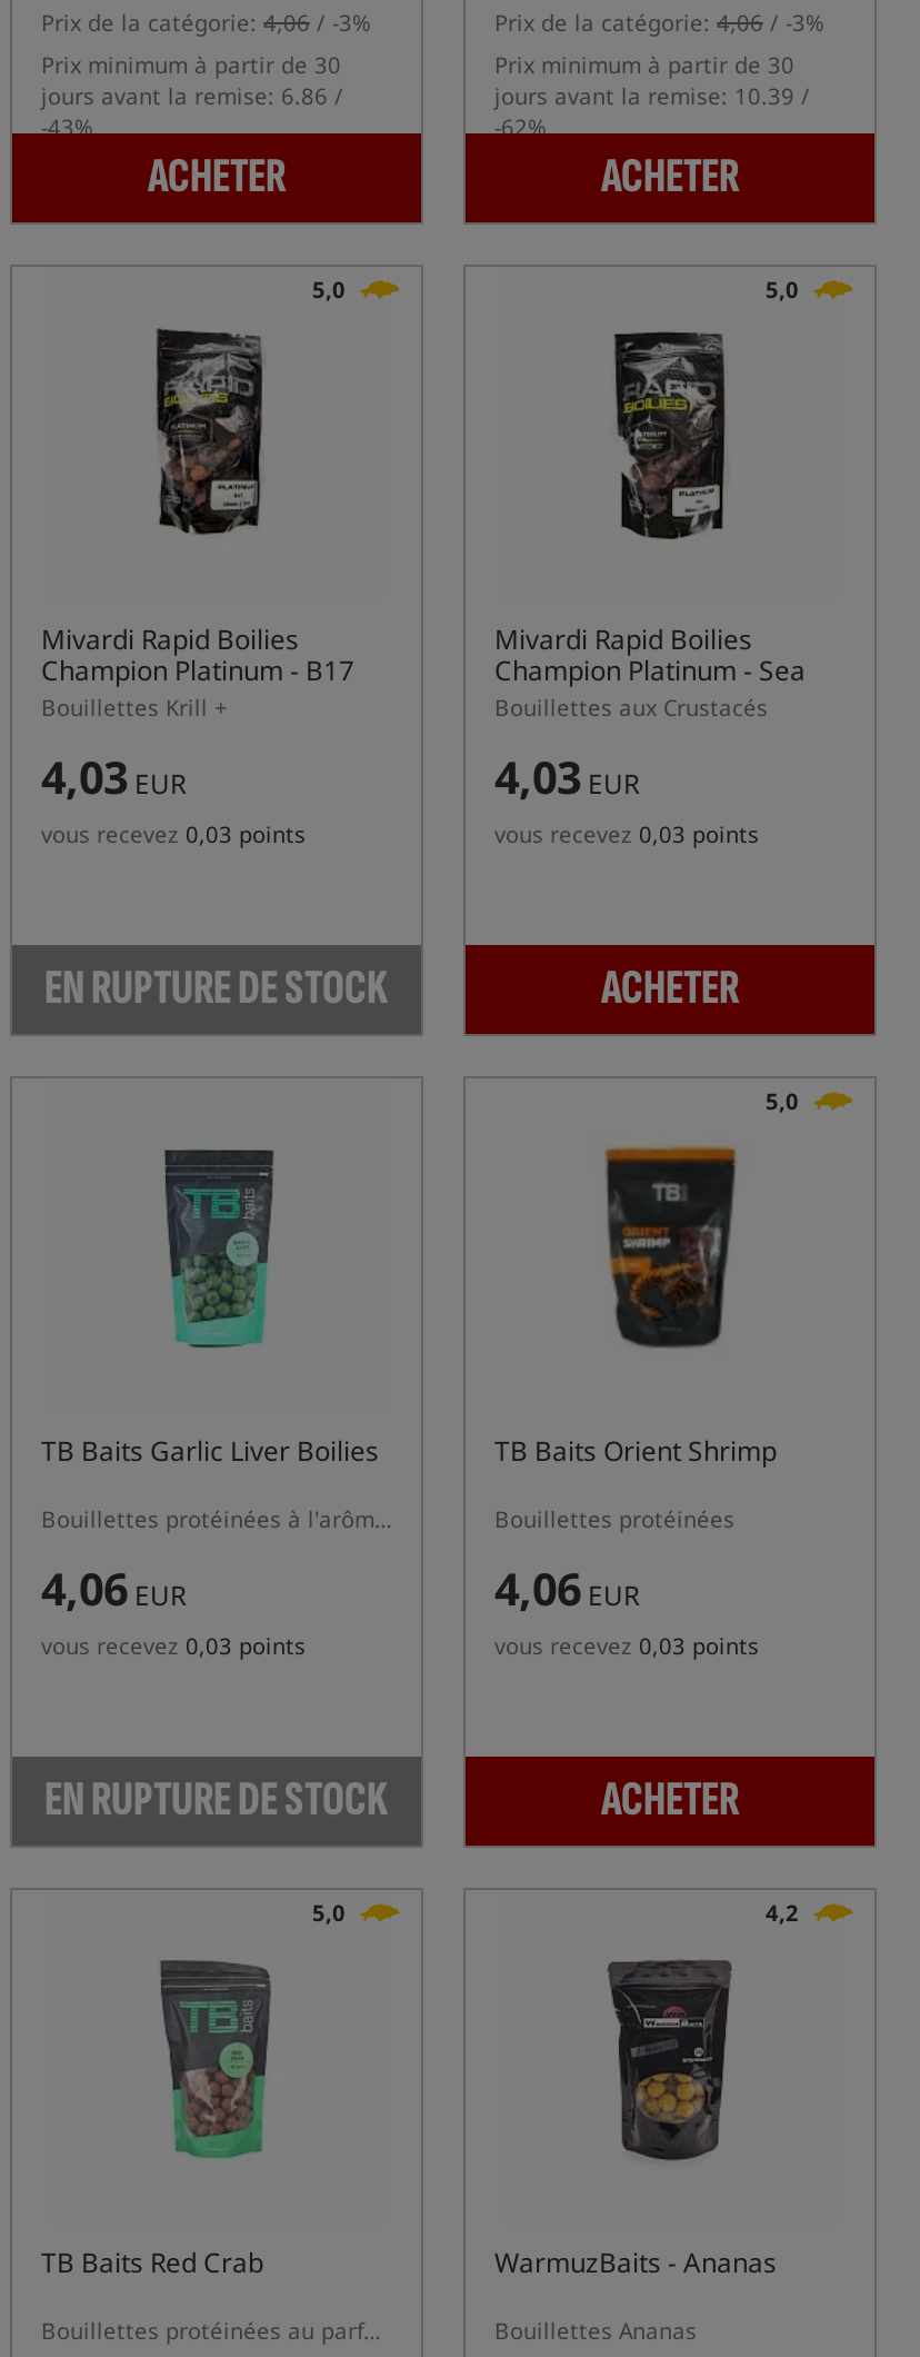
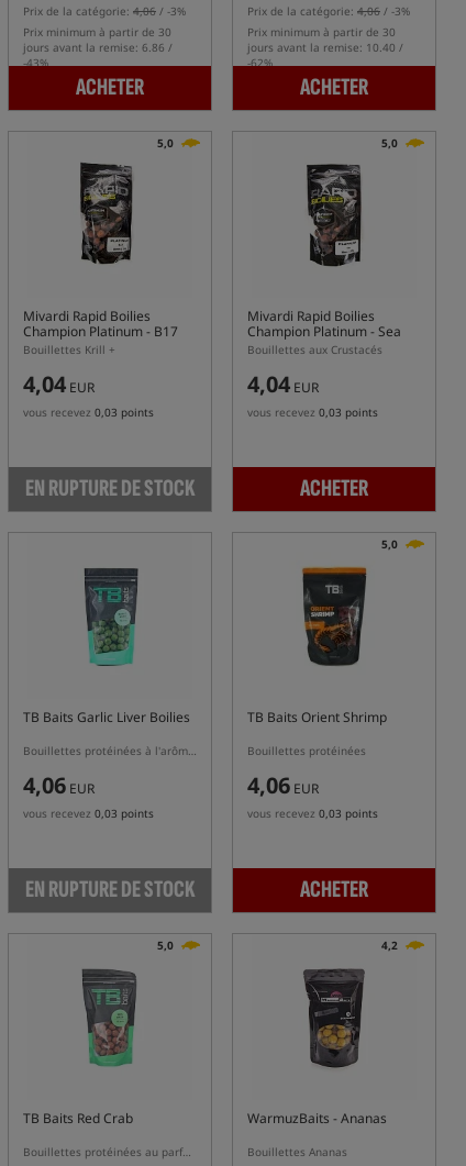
[494,80,810,111] jours avant la remise: 10.39 / -> [247,40,403,55] jours avant la remise: 10.40 /
[41,747,186,807] 4,03EUR -> [23,369,95,399] 4,04EUR
[494,747,639,807] 4,03EUR -> [247,369,319,399] 4,04EUR

